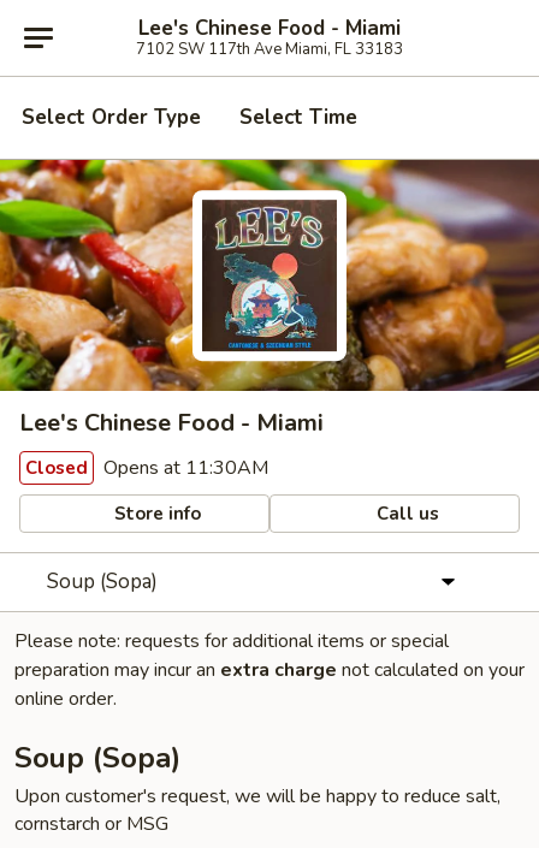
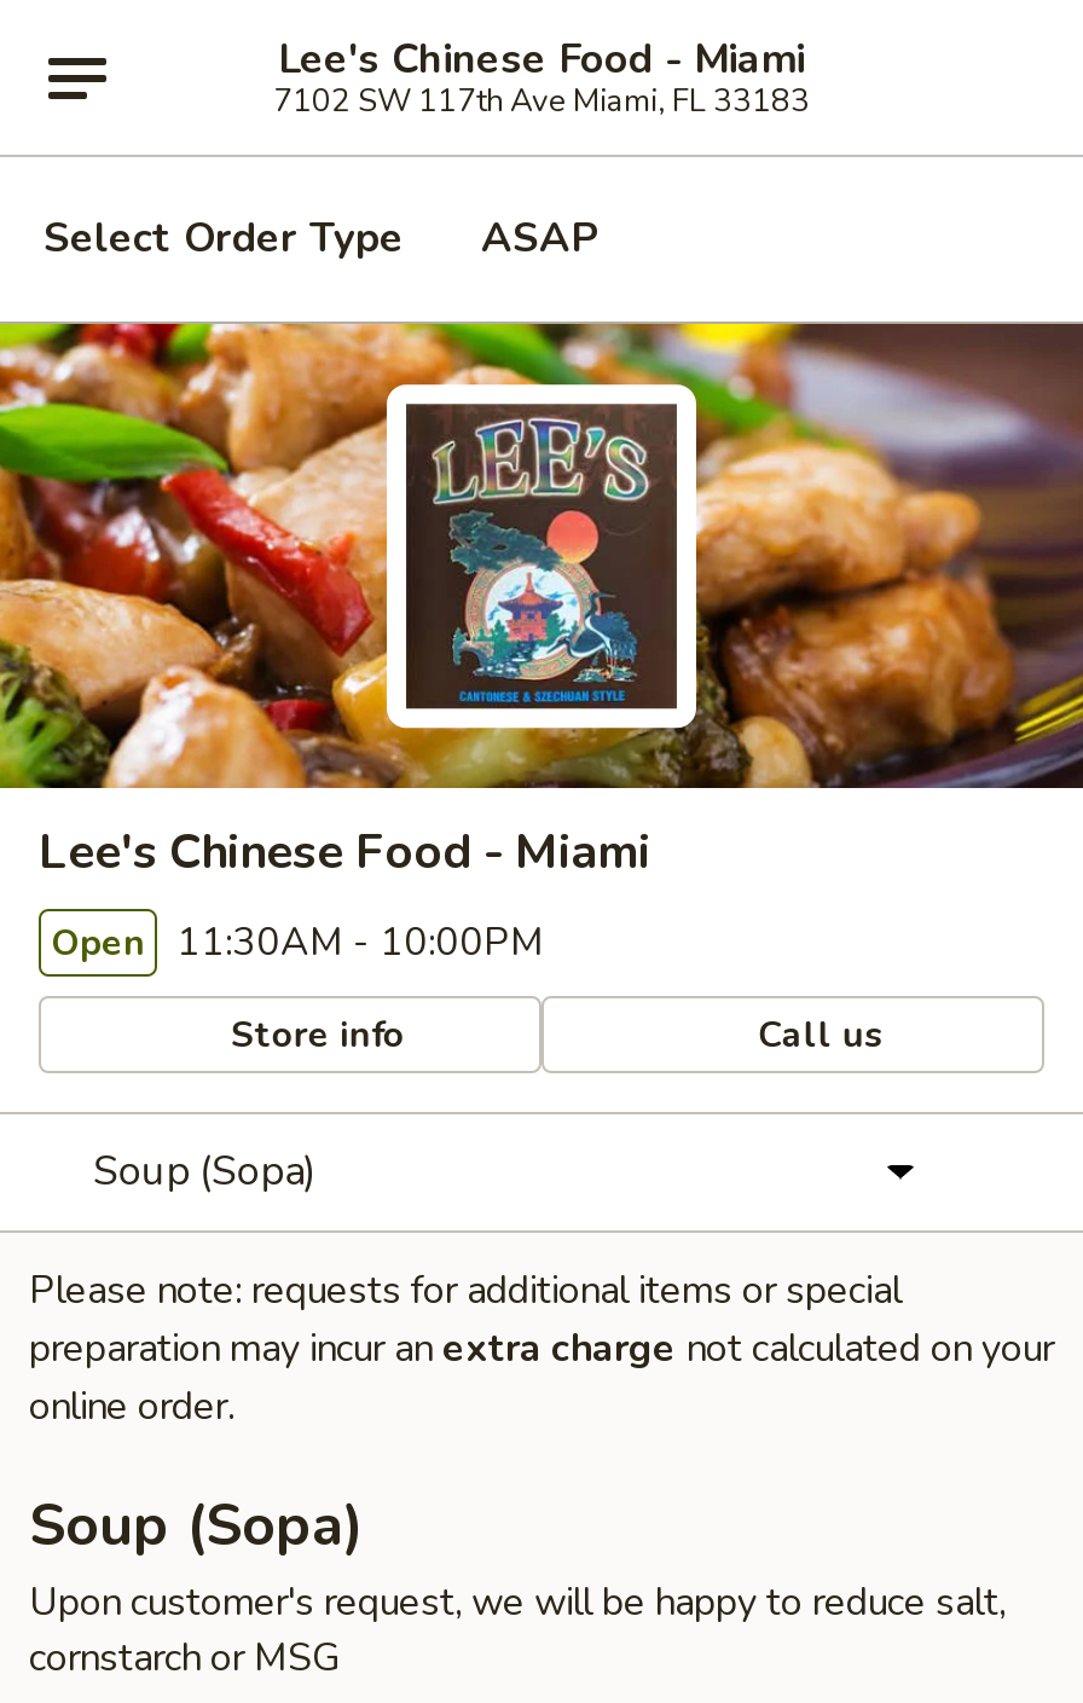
[239,103,357,131] Select Time -> [481,210,597,266] ASAP
[25,455,268,481] Closed Opens at 11:30AM -> [51,916,544,969] Open 11:30AM - 10:00PM

